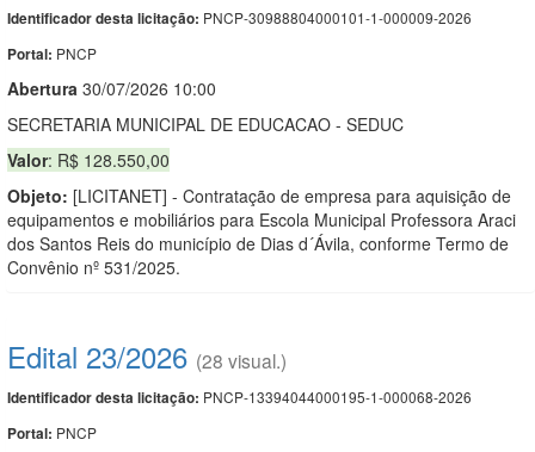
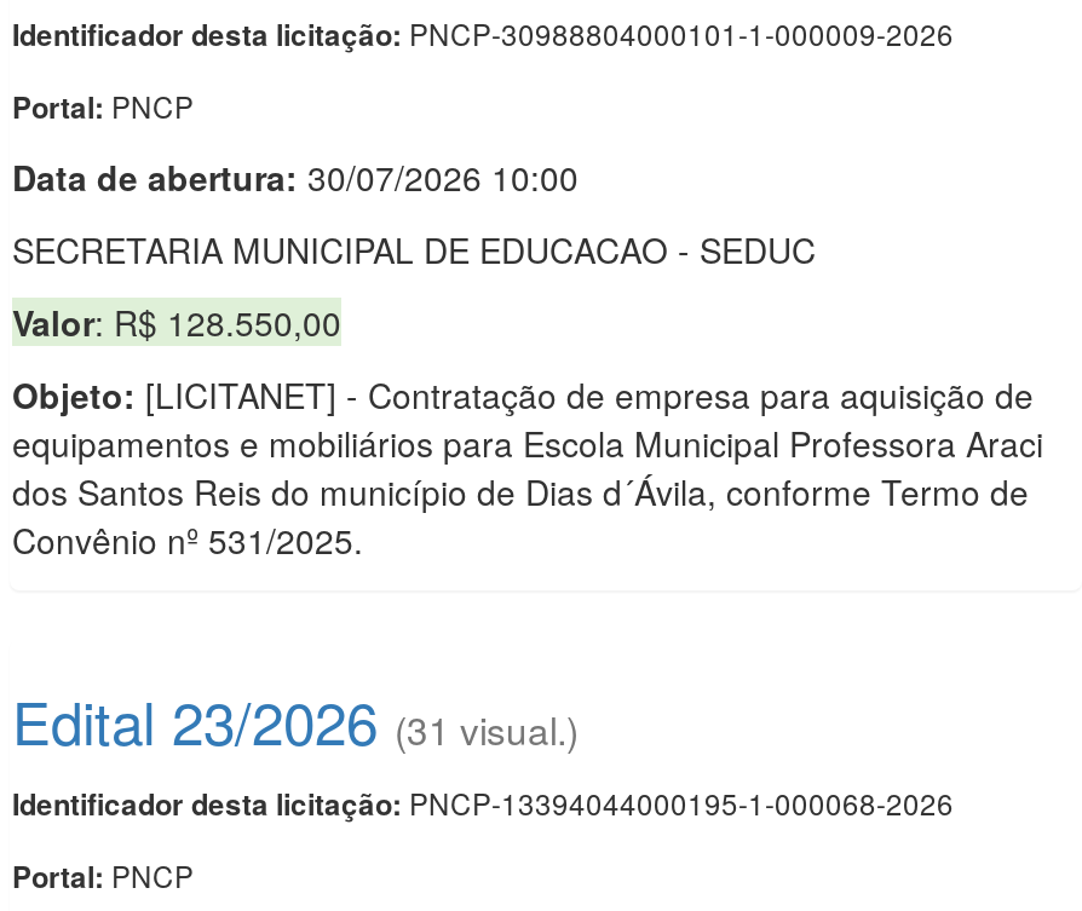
[7,76,216,100] Abertura 30/07/2026 10:00 -> [12,151,579,200] Data de abertura: 30/07/2026 10:00
[7,335,287,376] Edital 23/2026 (28 visual.) -> [12,677,579,761] Edital 23/2026 (31 visual.)

